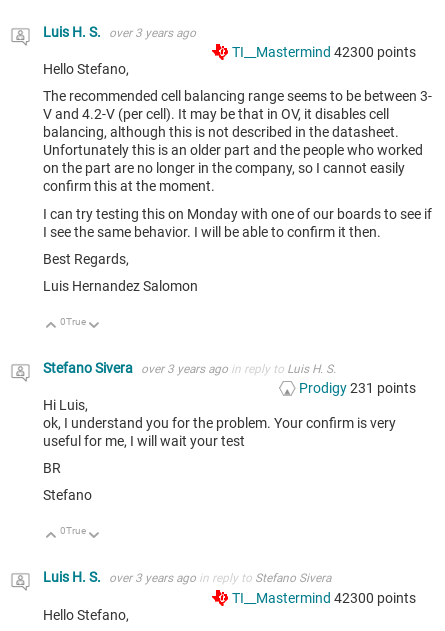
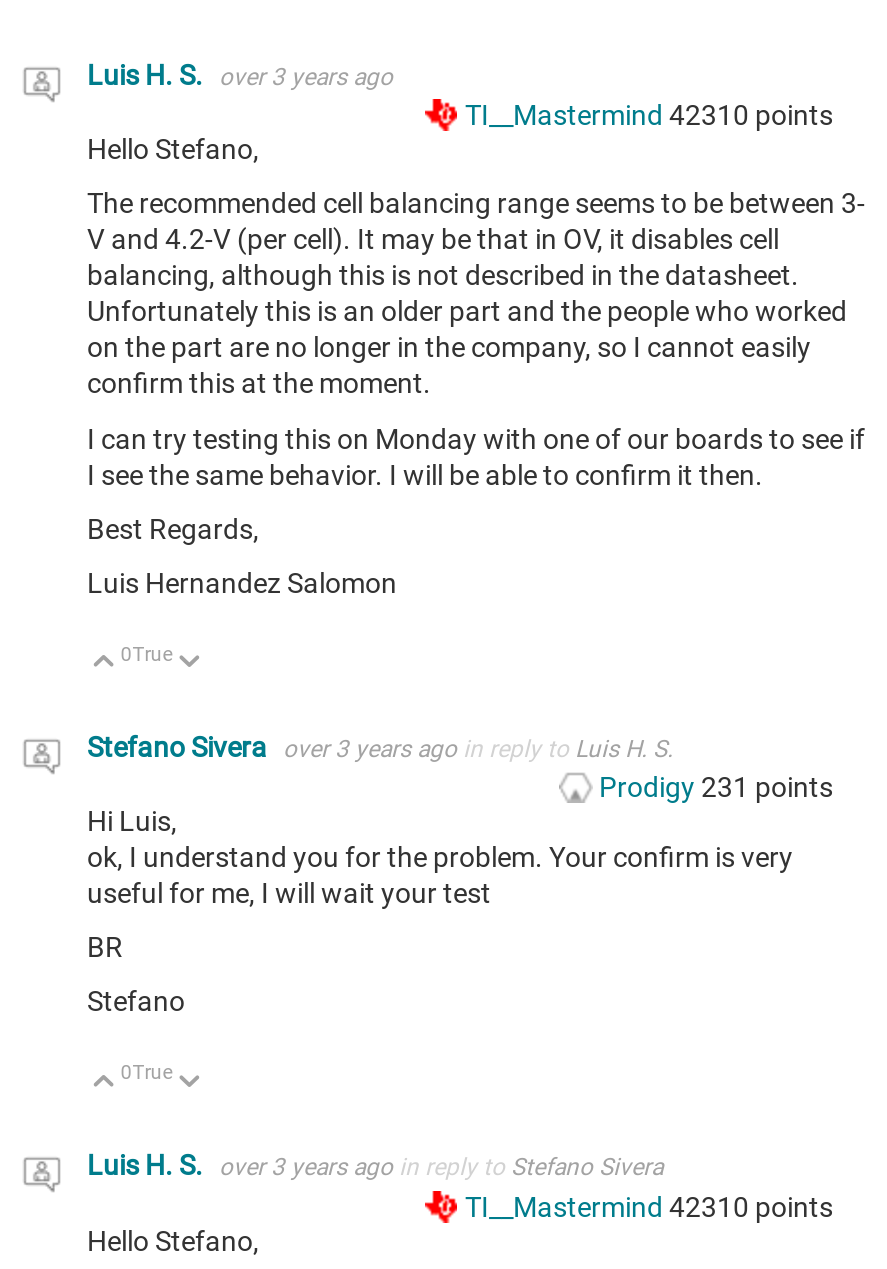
[232,44,416,60] TI__Mastermind 42300 points -> [465,100,833,132] TI__Mastermind 42310 points
[232,590,416,606] TI__Mastermind 42300 points -> [465,1190,833,1222] TI__Mastermind 42310 points

